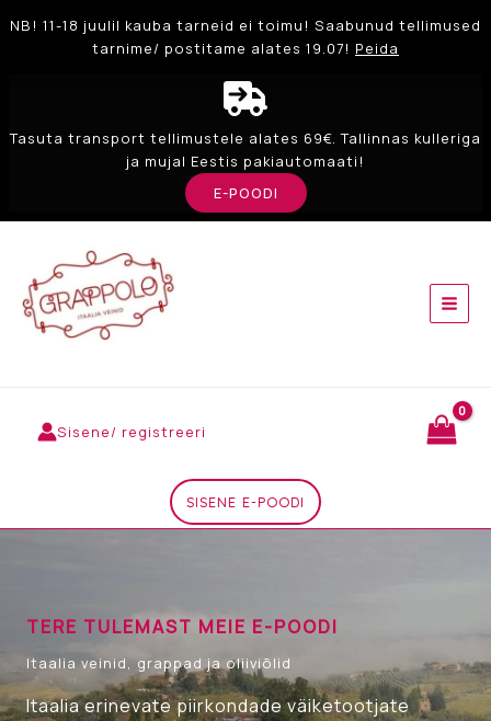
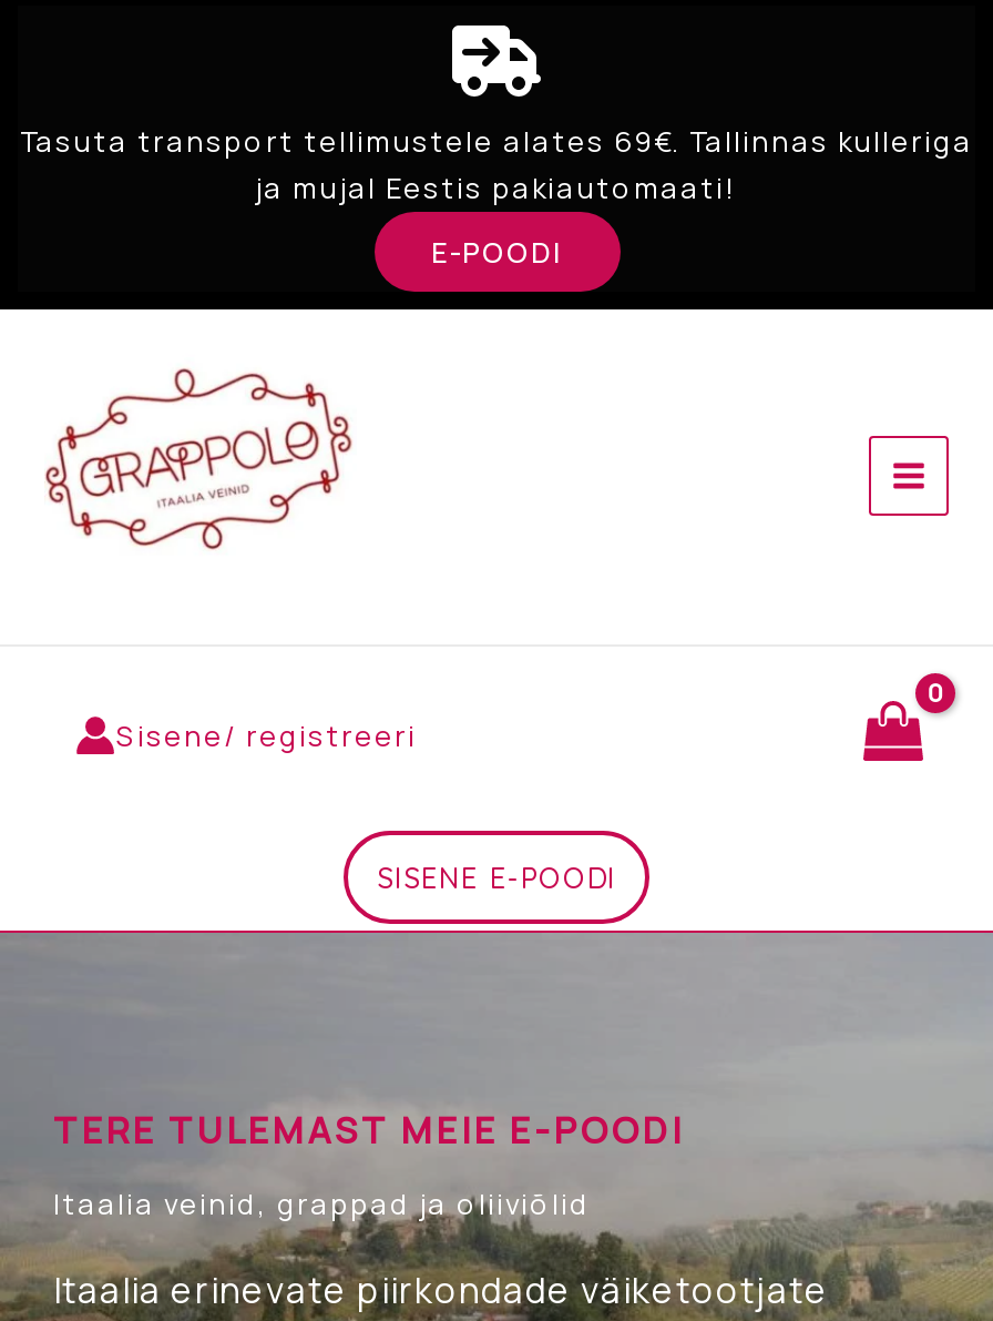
[10,15,481,58] NB! 11-18 juulil kauba tarneid ei toimu! Saabunud tellimused | tarnime/ postitame alates 19.07! Peida -> none

